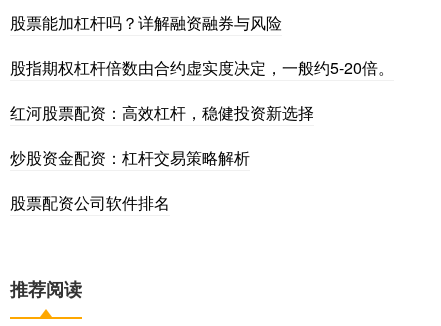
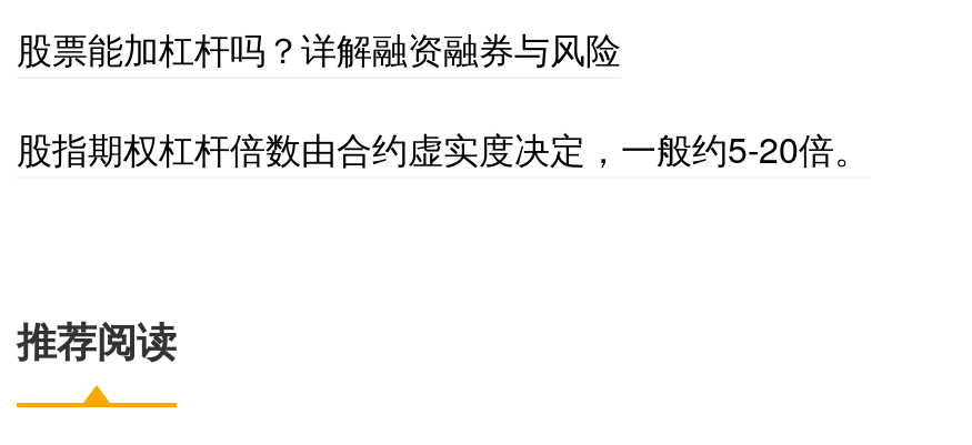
[10,101,314,214] 红河股票配资：高效杠杆，稳健投资新选择 | 炒股资金配资：杠杆交易策略解析 | 股票配资公司软件排名 -> none

